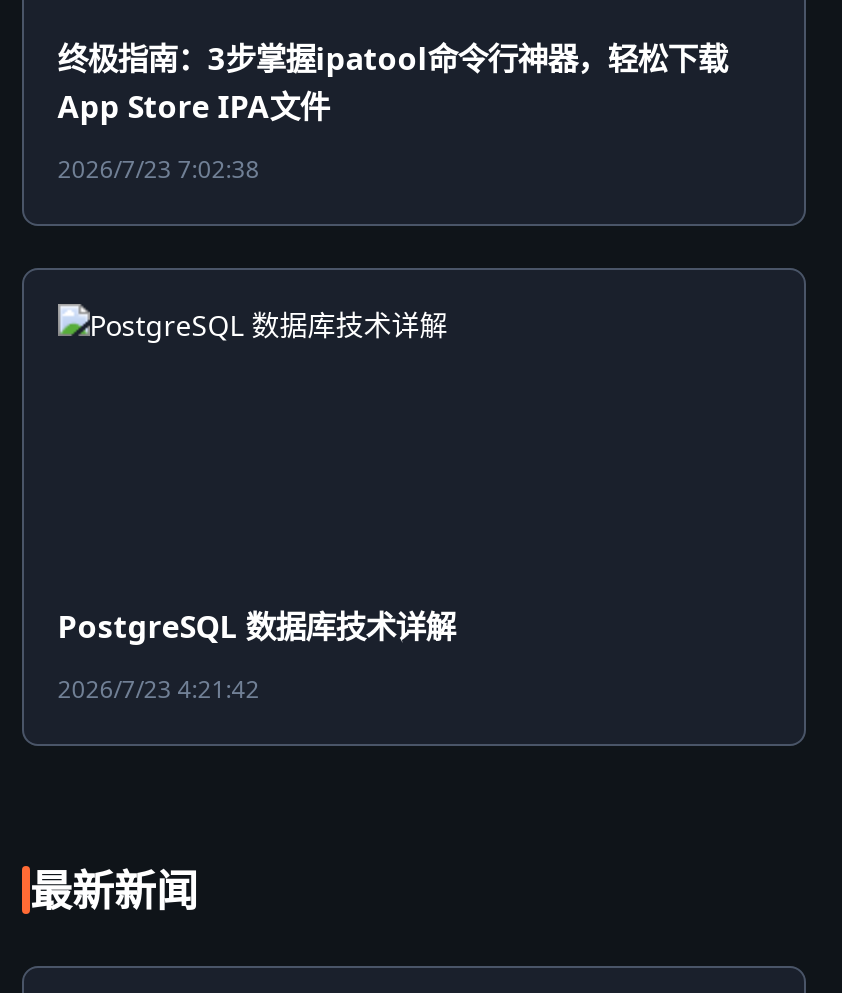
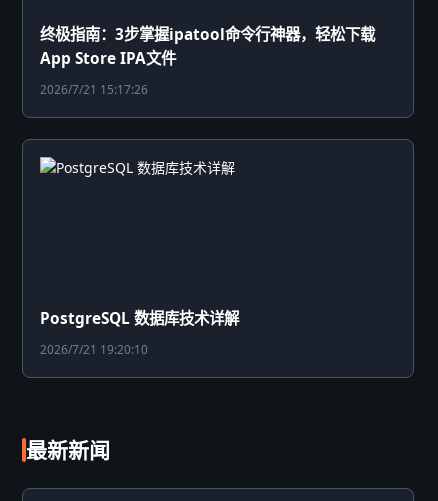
[58,153,260,185] 2026/7/23 7:02:38 -> [40,81,148,97] 2026/7/21 15:17:26
[58,672,260,704] 2026/7/23 4:21:42 -> [40,341,148,357] 2026/7/21 19:20:10

